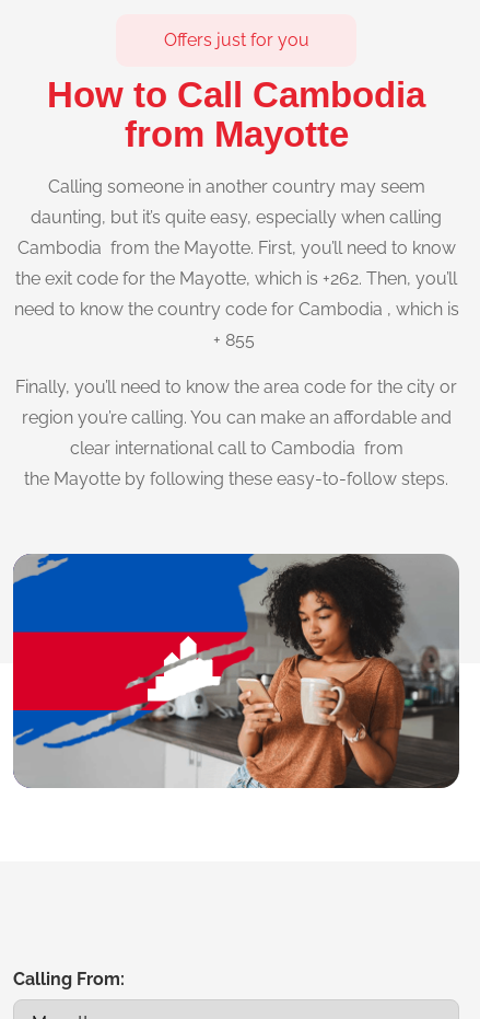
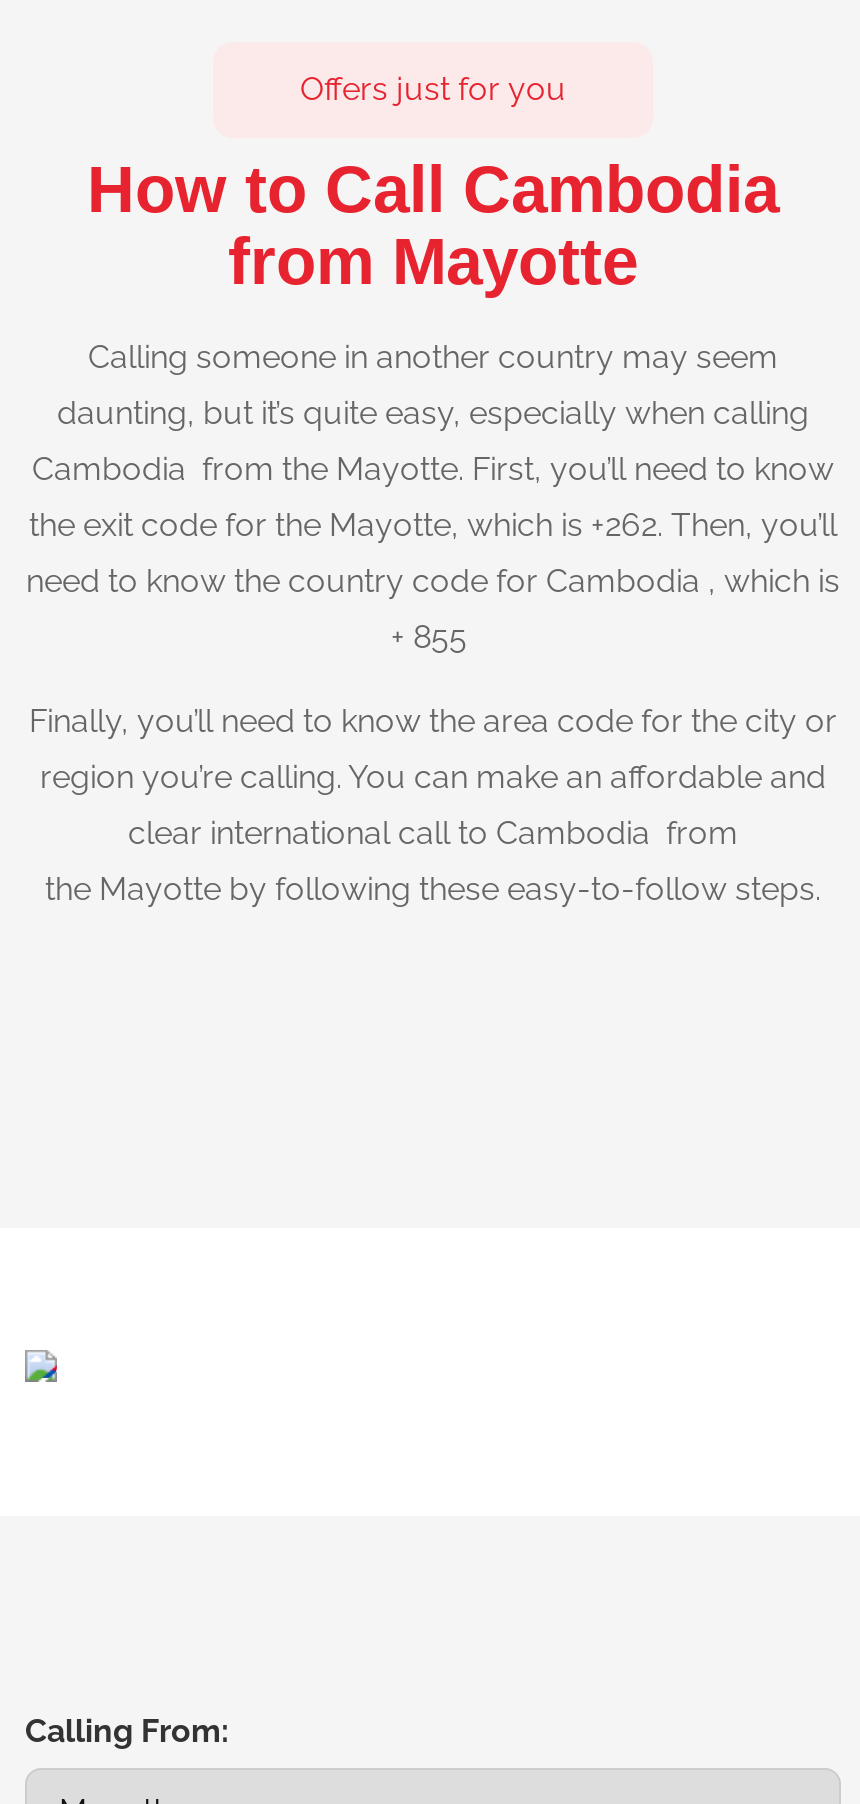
[12,553,460,789] [image] -> none

